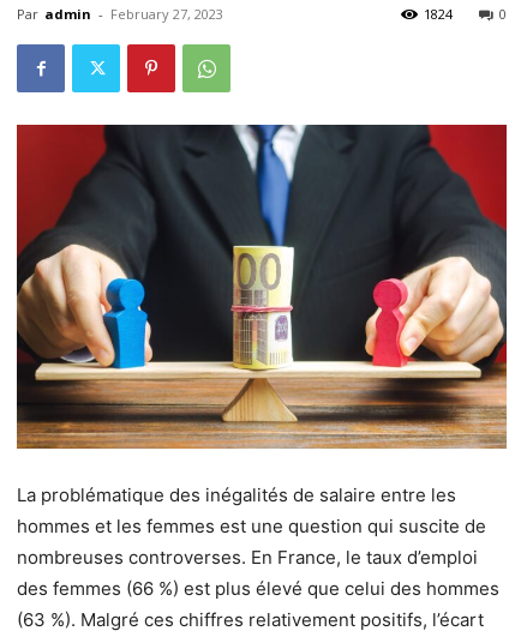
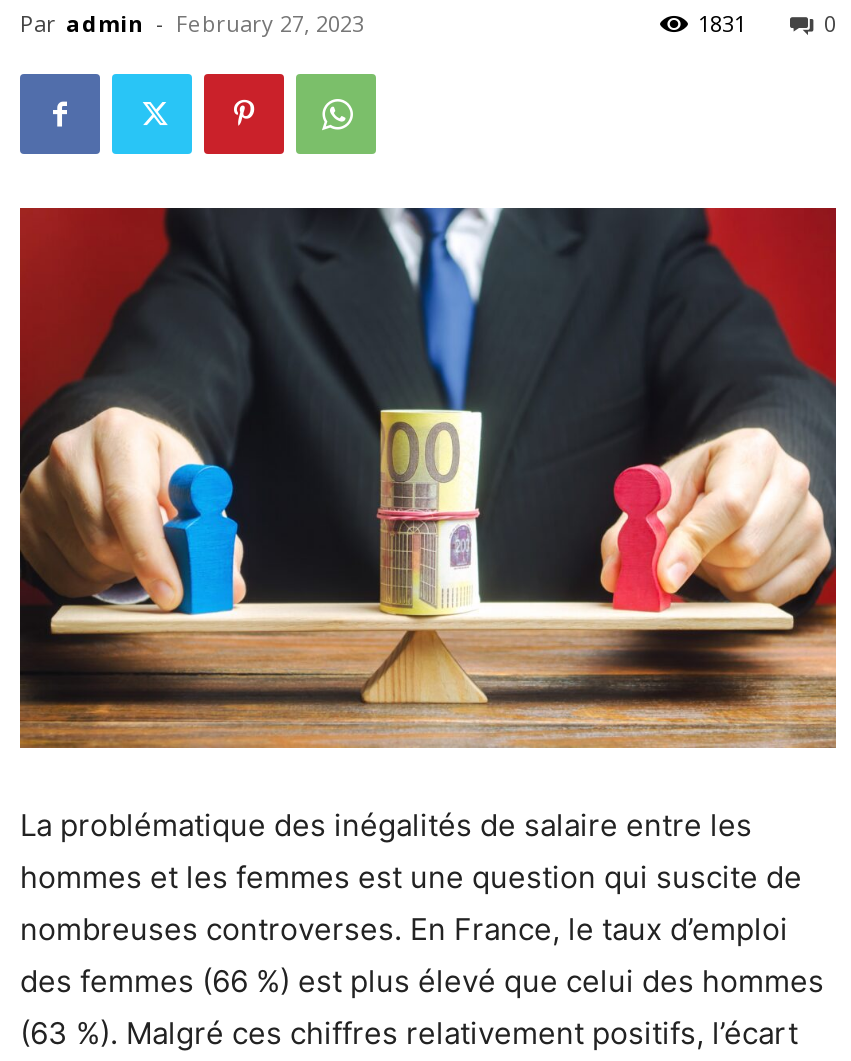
[424,5,453,23] 1824 -> [698,8,746,38] 1831

